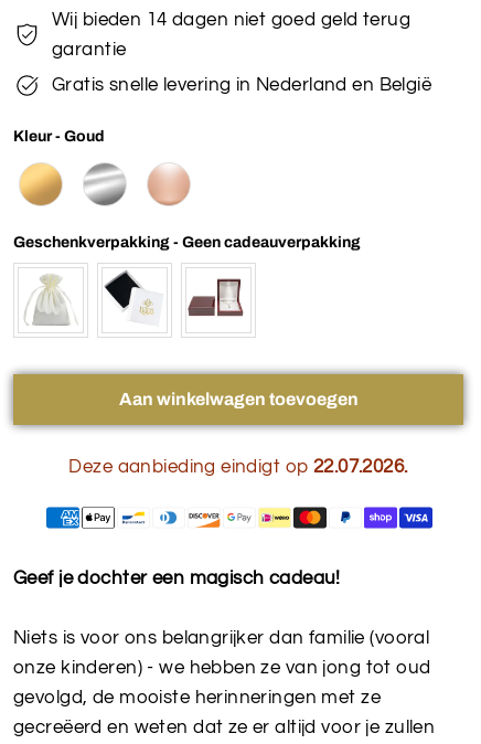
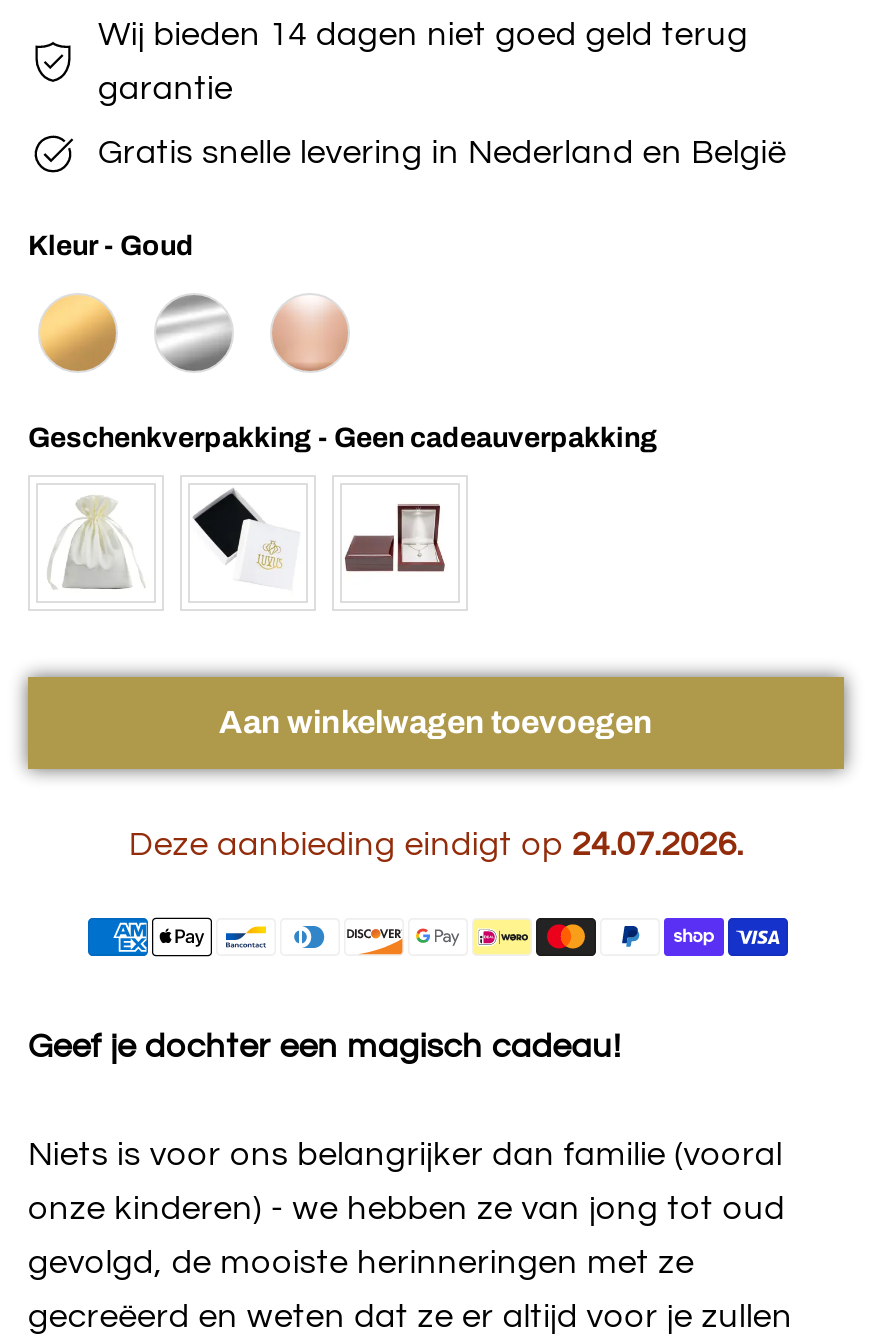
[69,457,408,477] Deze aanbieding eindigt op 22.07.2026. -> [129,827,743,863] Deze aanbieding eindigt op 24.07.2026.

